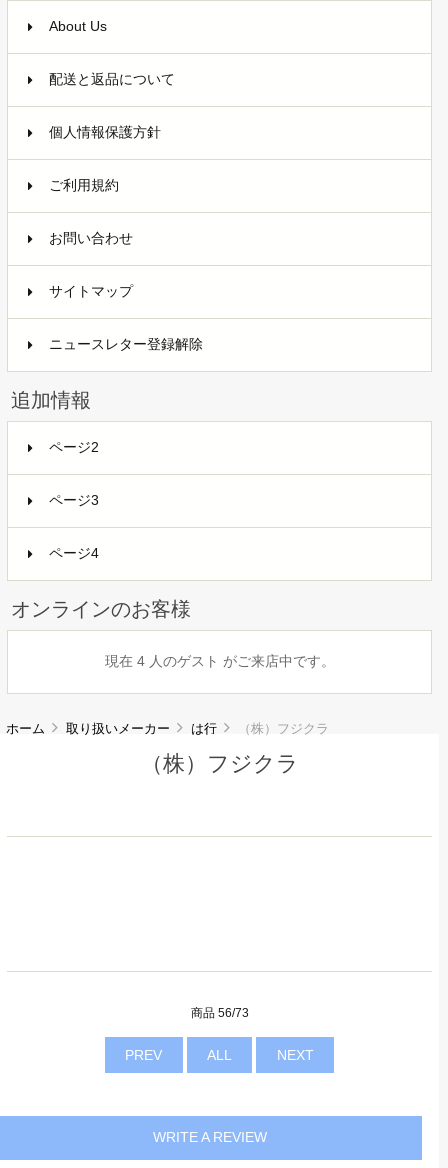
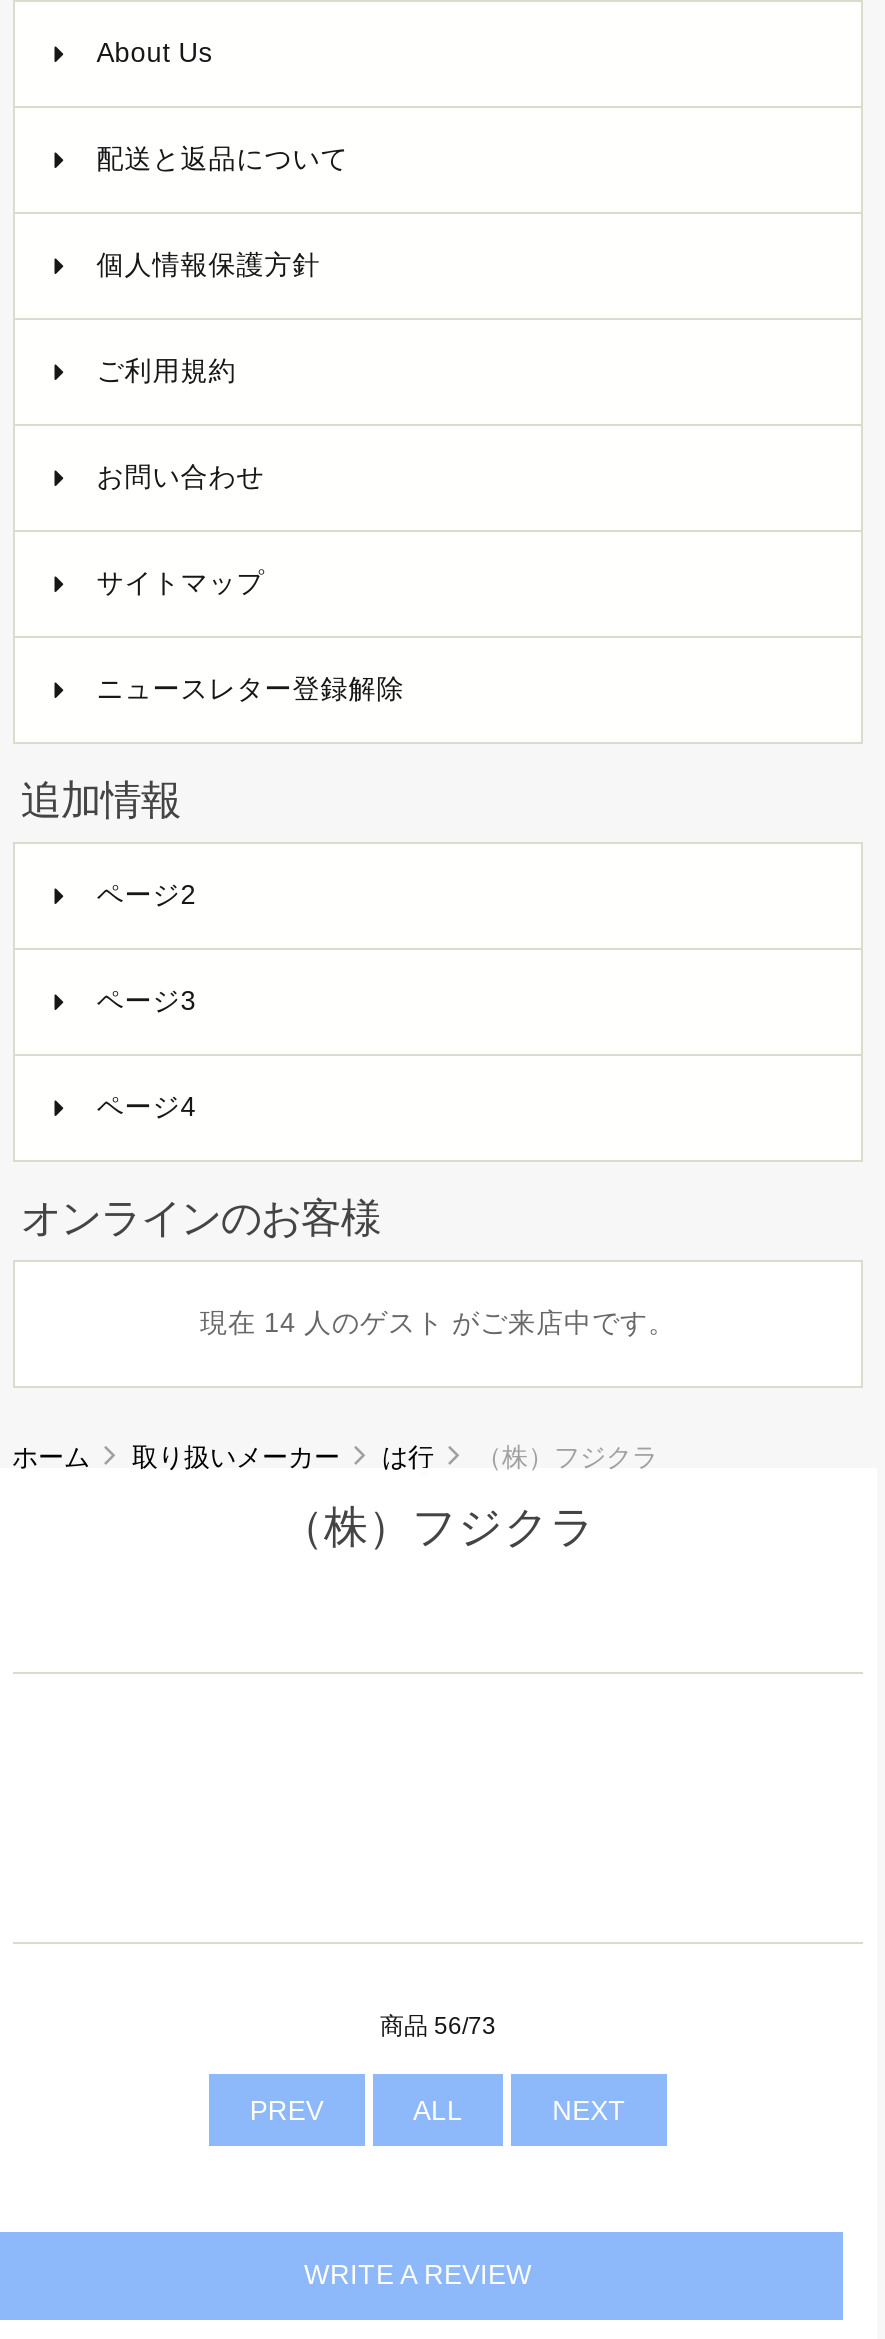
[104,654,334,669] 現在 4 人のゲスト がご来店中です。 -> [200,1308,676,1338] 現在 14 人のゲスト がご来店中です。

